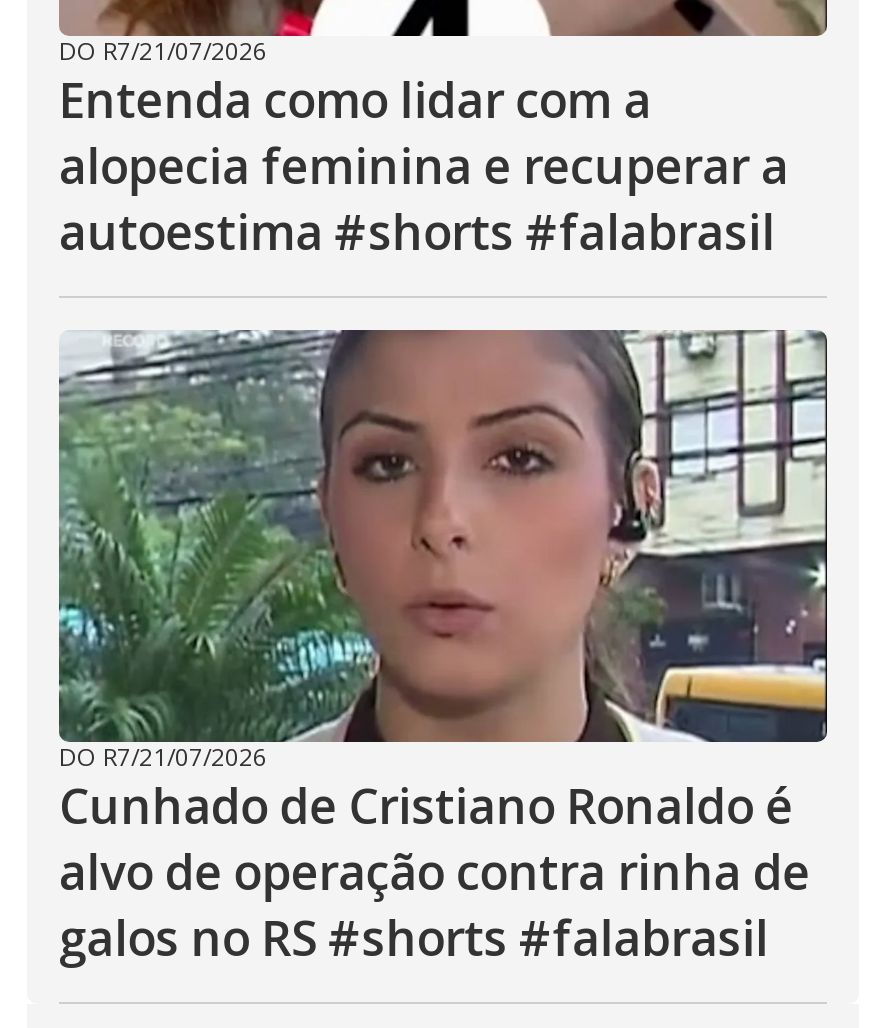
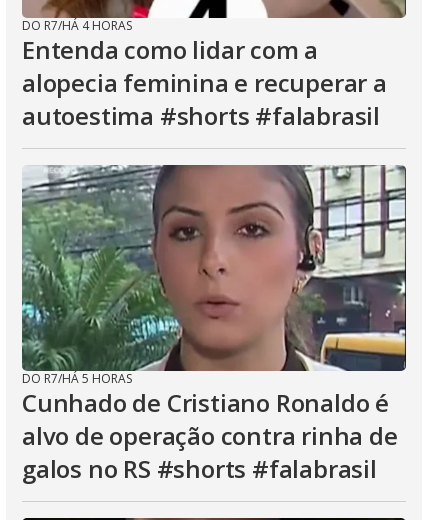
[59,34,267,68] DO R7/21/07/2026 -> [22,17,132,34] DO R7/HÁ 4 HORAS
[59,740,267,774] DO R7/21/07/2026 -> [22,370,132,387] DO R7/HÁ 5 HORAS

